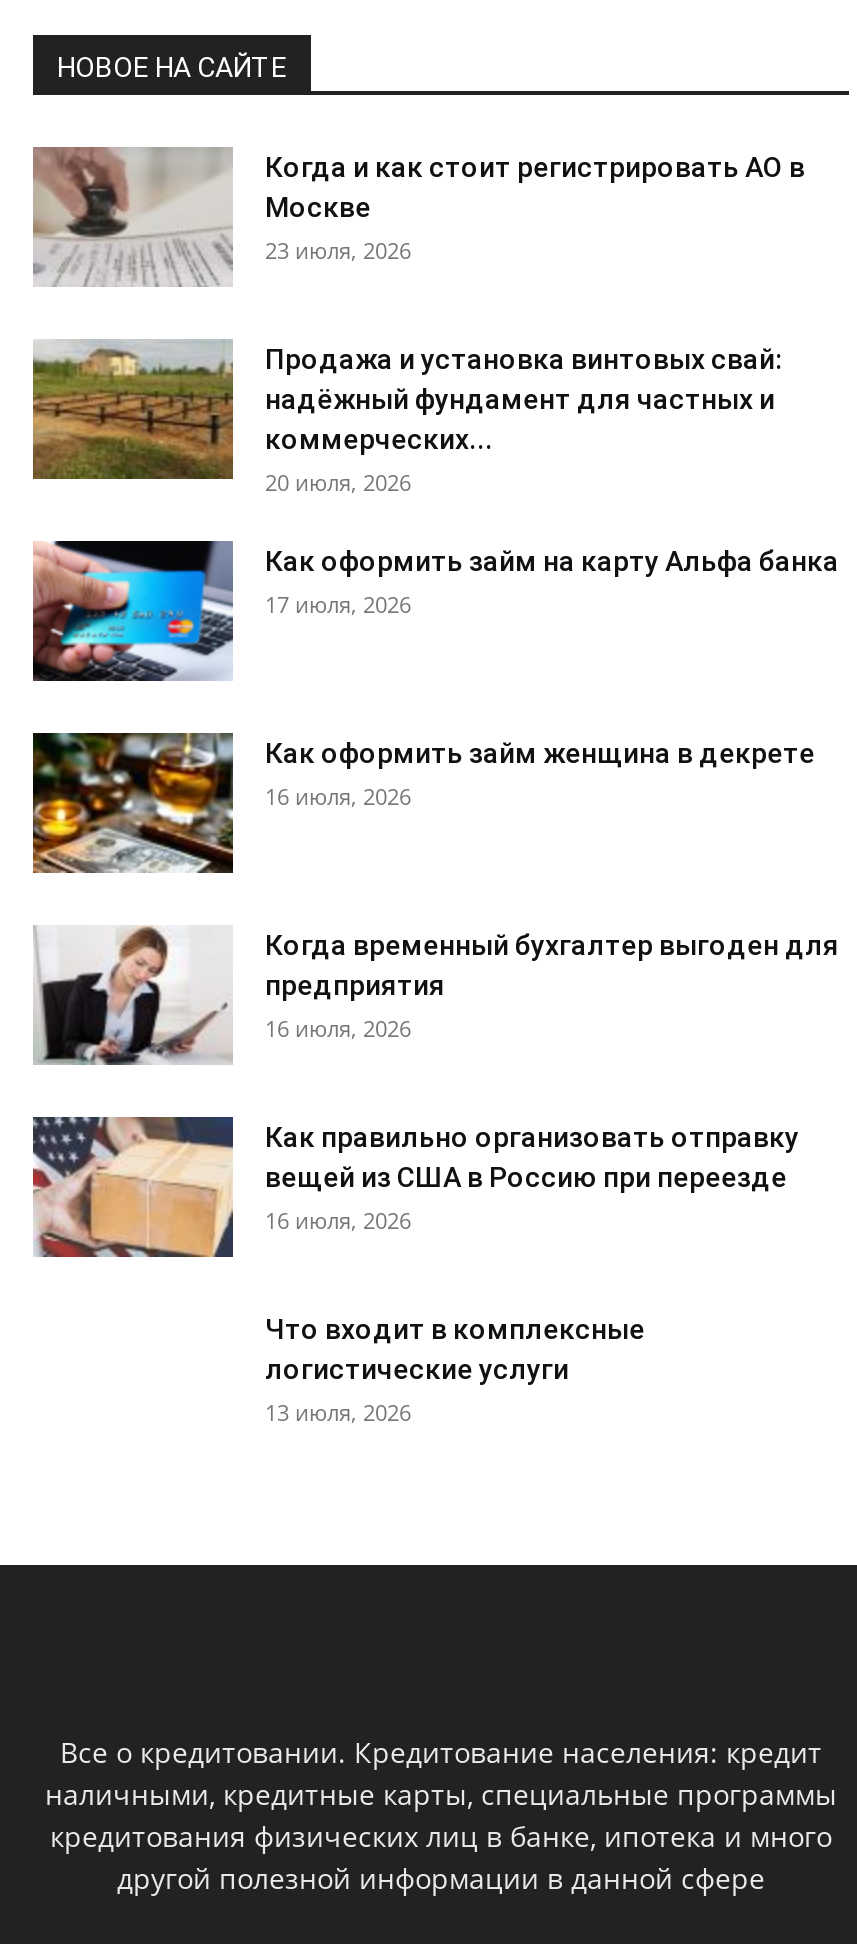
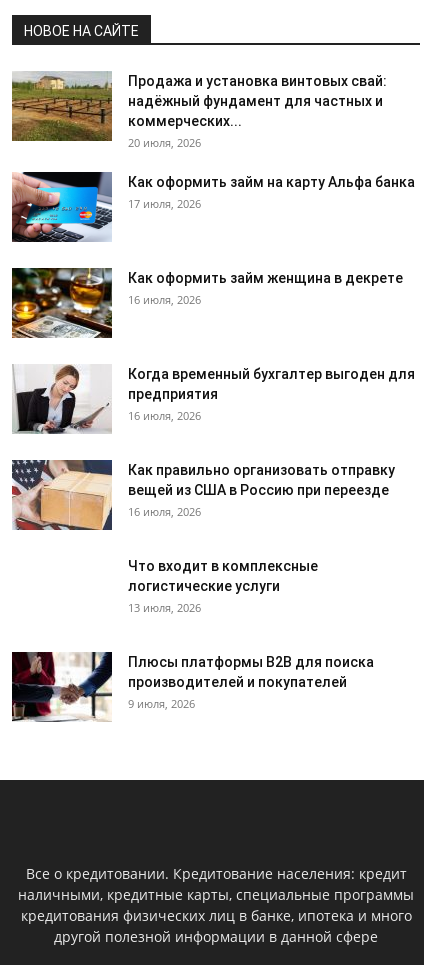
[33,147,805,287] [image] | Когда и как стоит регистрировать АО в | Москве | 23 июля, 2026 -> none
moved [29,339,839,1427] -> [10,71,415,615]: [image] | Продажа и установка винтовых свай: | надёжный фундамент для частных и | ... | логистические услуги | 13 июля, 2026
none -> [11,651,374,723] [image] | Плюсы платформы B2B для поиска | производителей и покупателей | 9 июля, 2026

